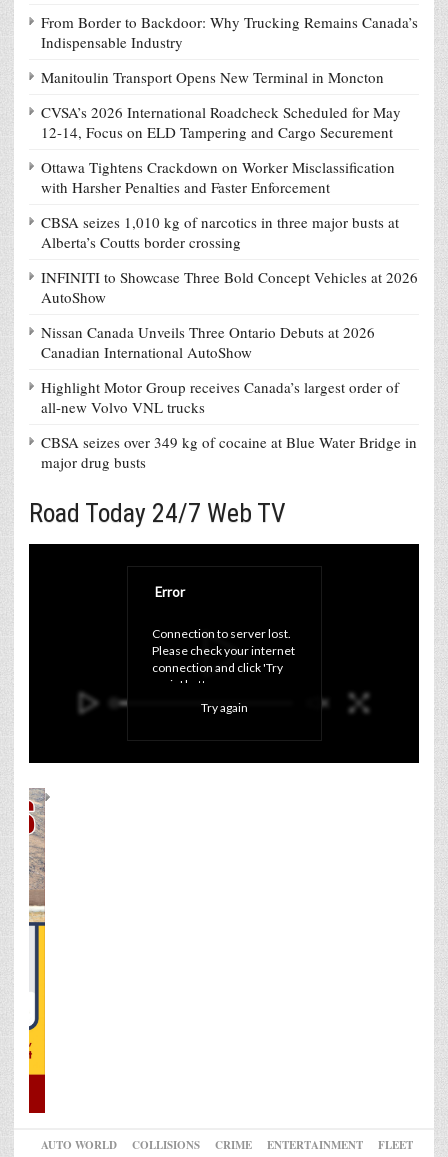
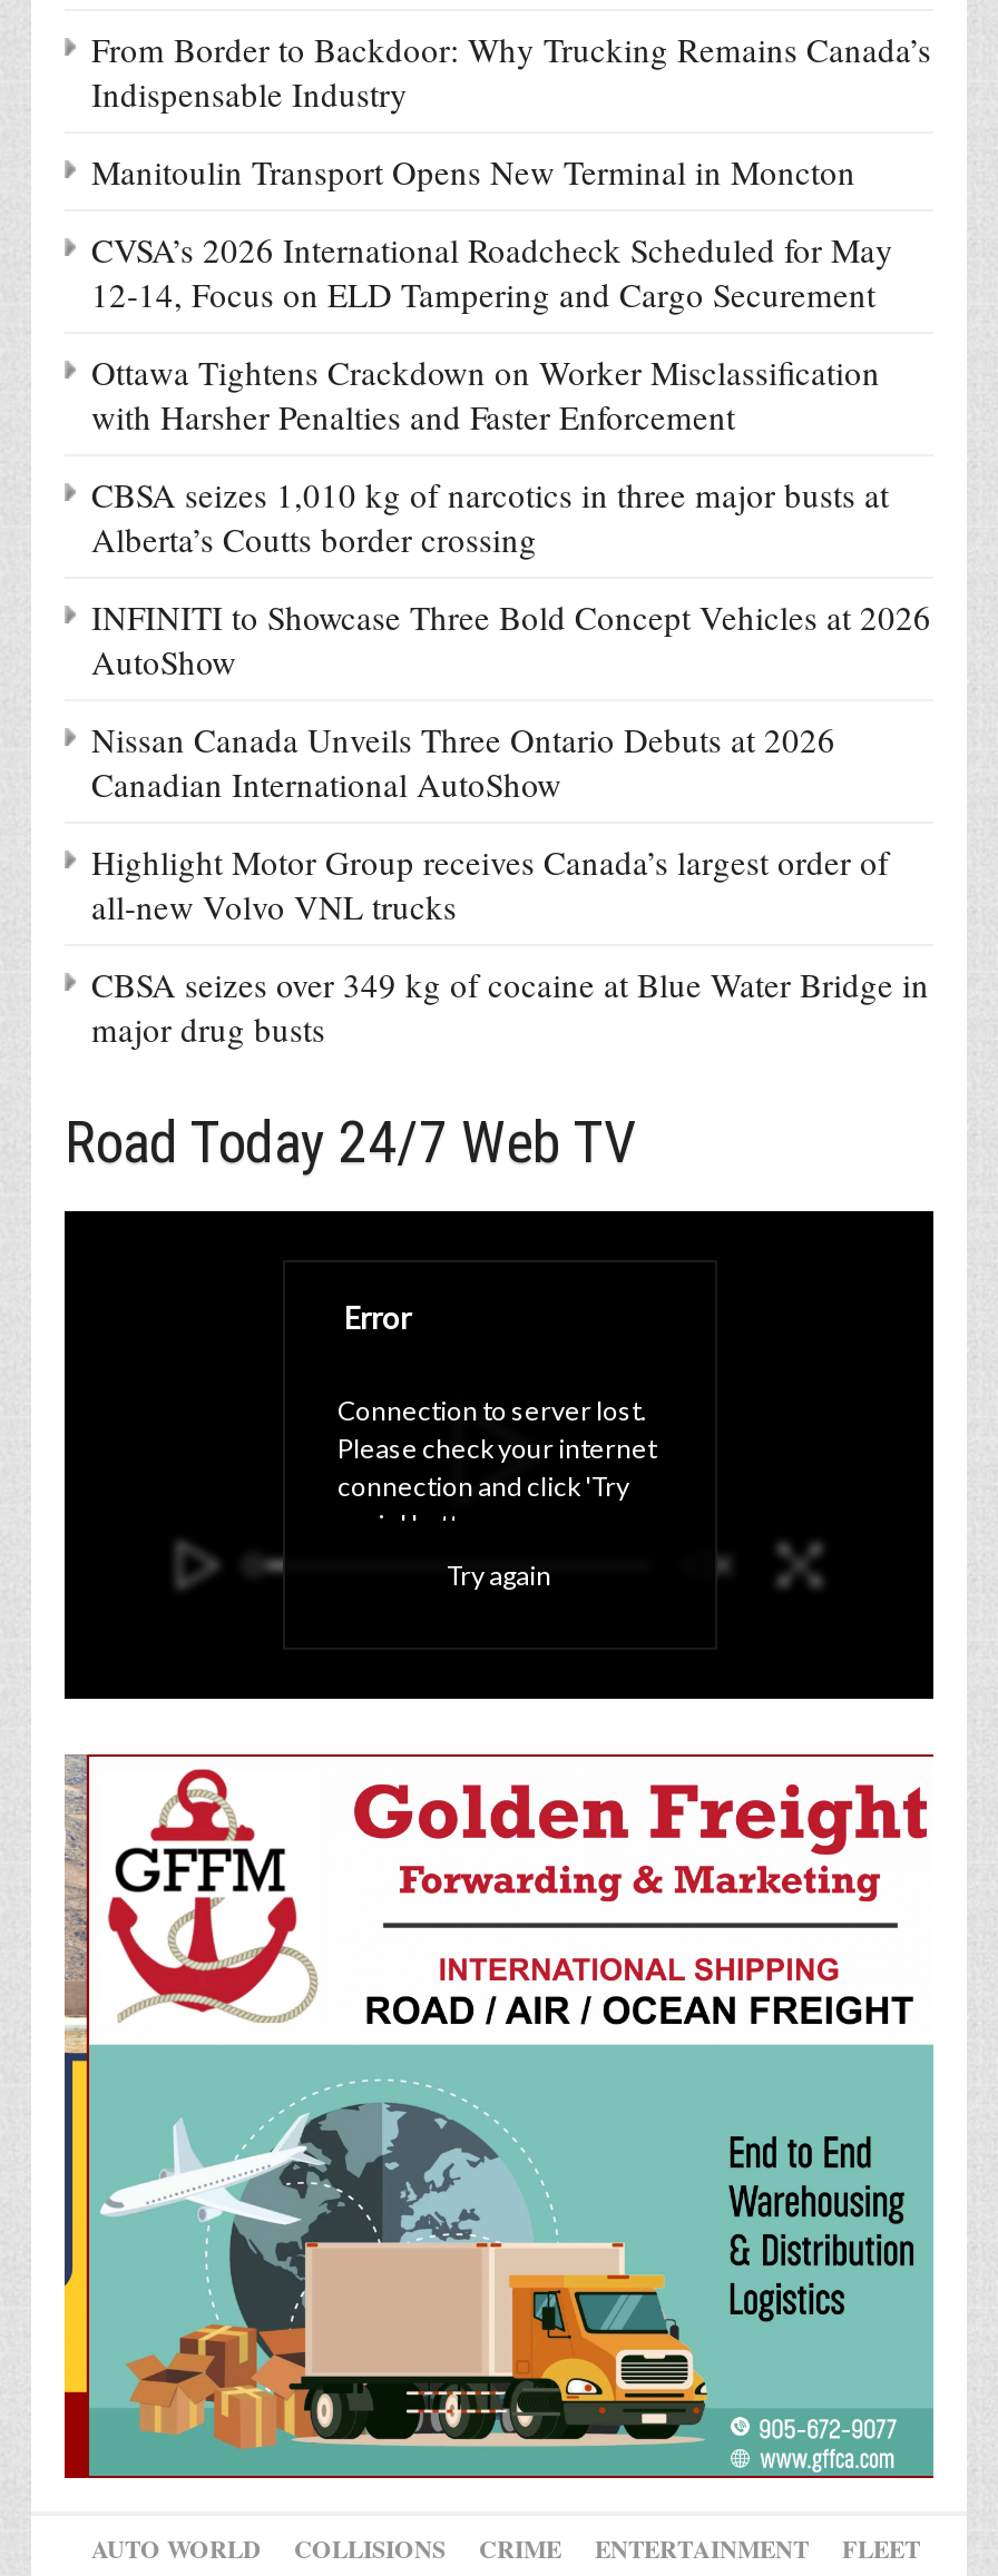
none -> [62,1752,936,2480] [image]

